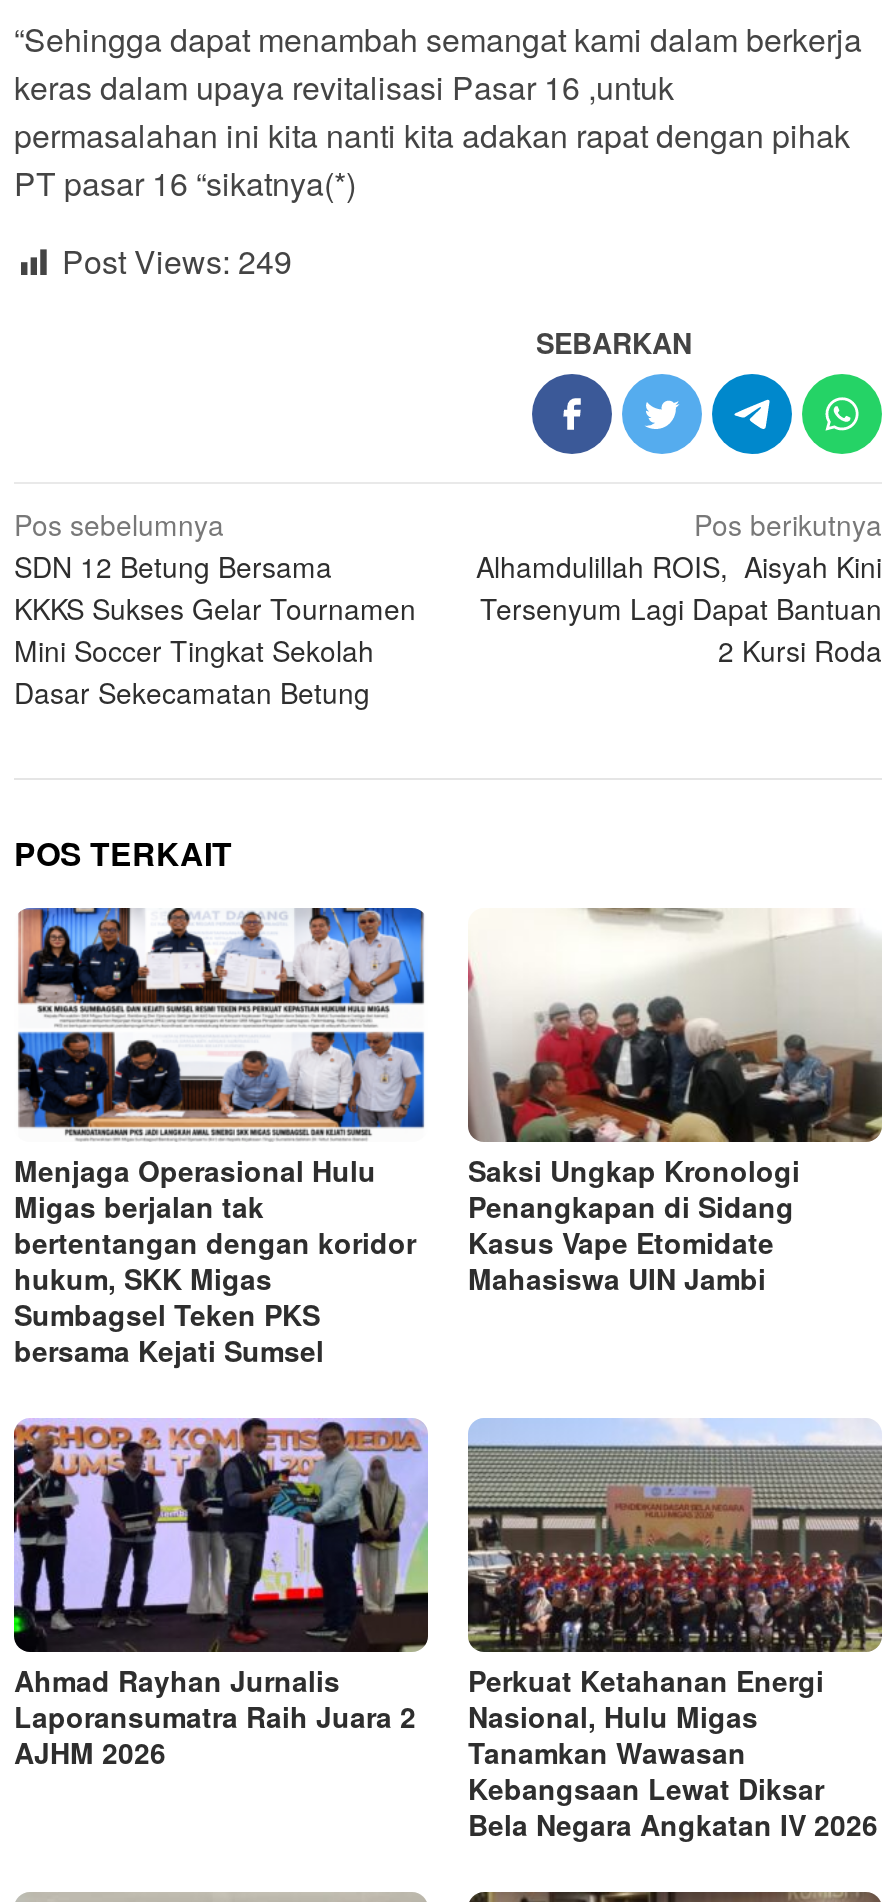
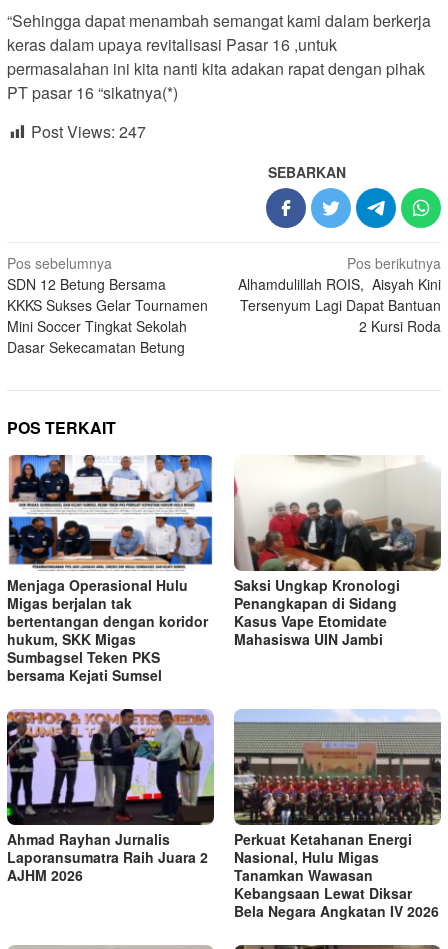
[62,238,292,284] Post Views: 249 -> [31,120,146,143] Post Views: 247

